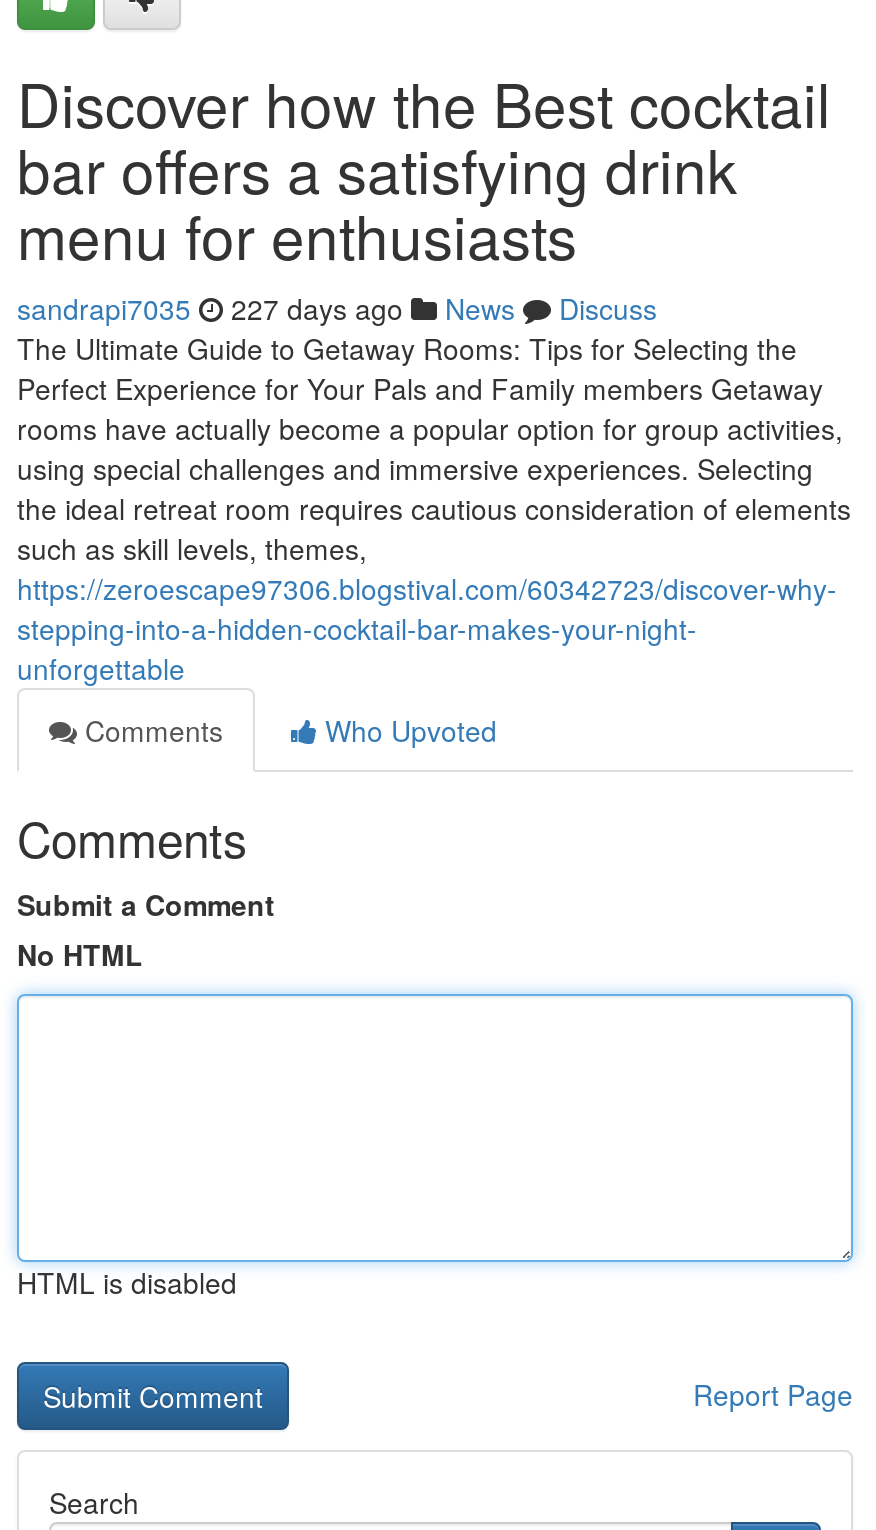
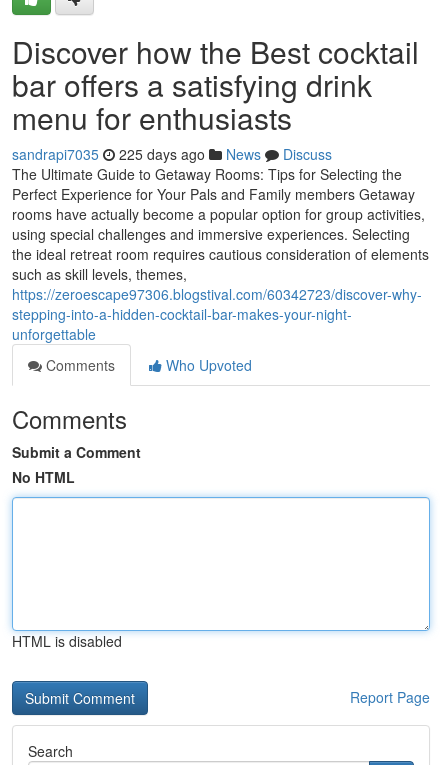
[17,288,657,328] sandrapi7035 227 days ago News Discuss -> [12,144,332,164] sandrapi7035 225 days ago News Discuss

